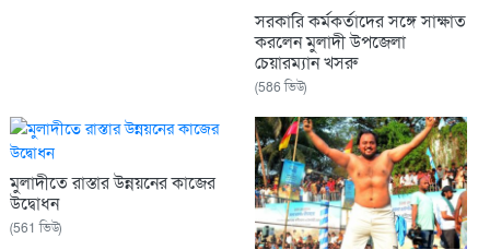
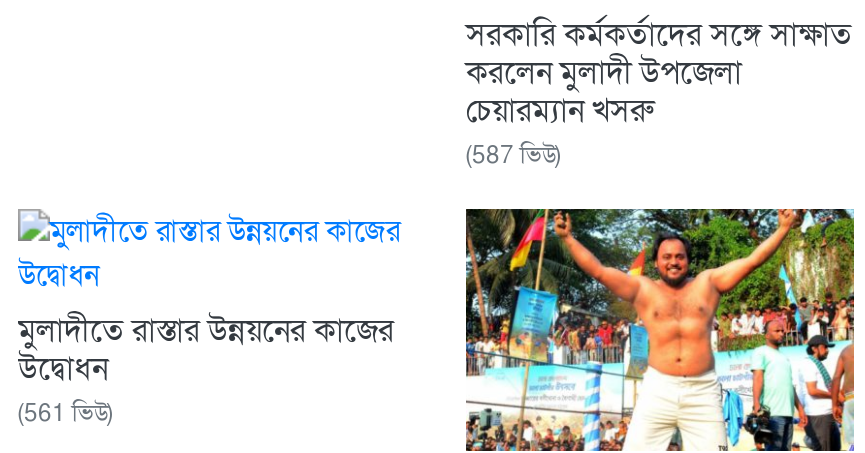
[255,79,306,96] (586 ভিউ) -> [466,139,560,171] (587 ভিউ)

